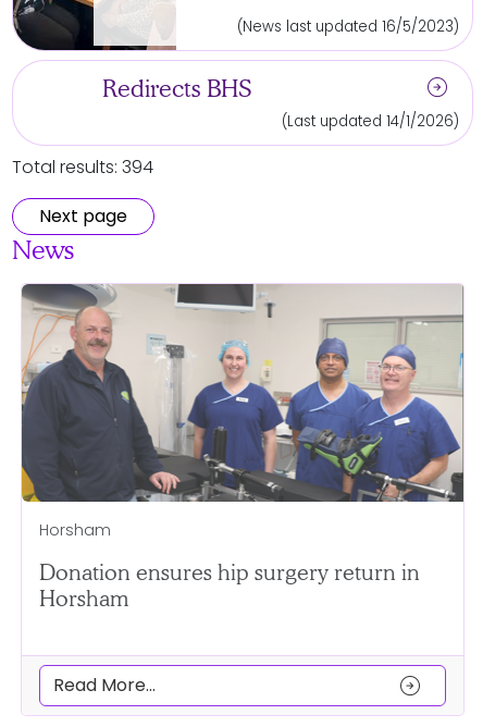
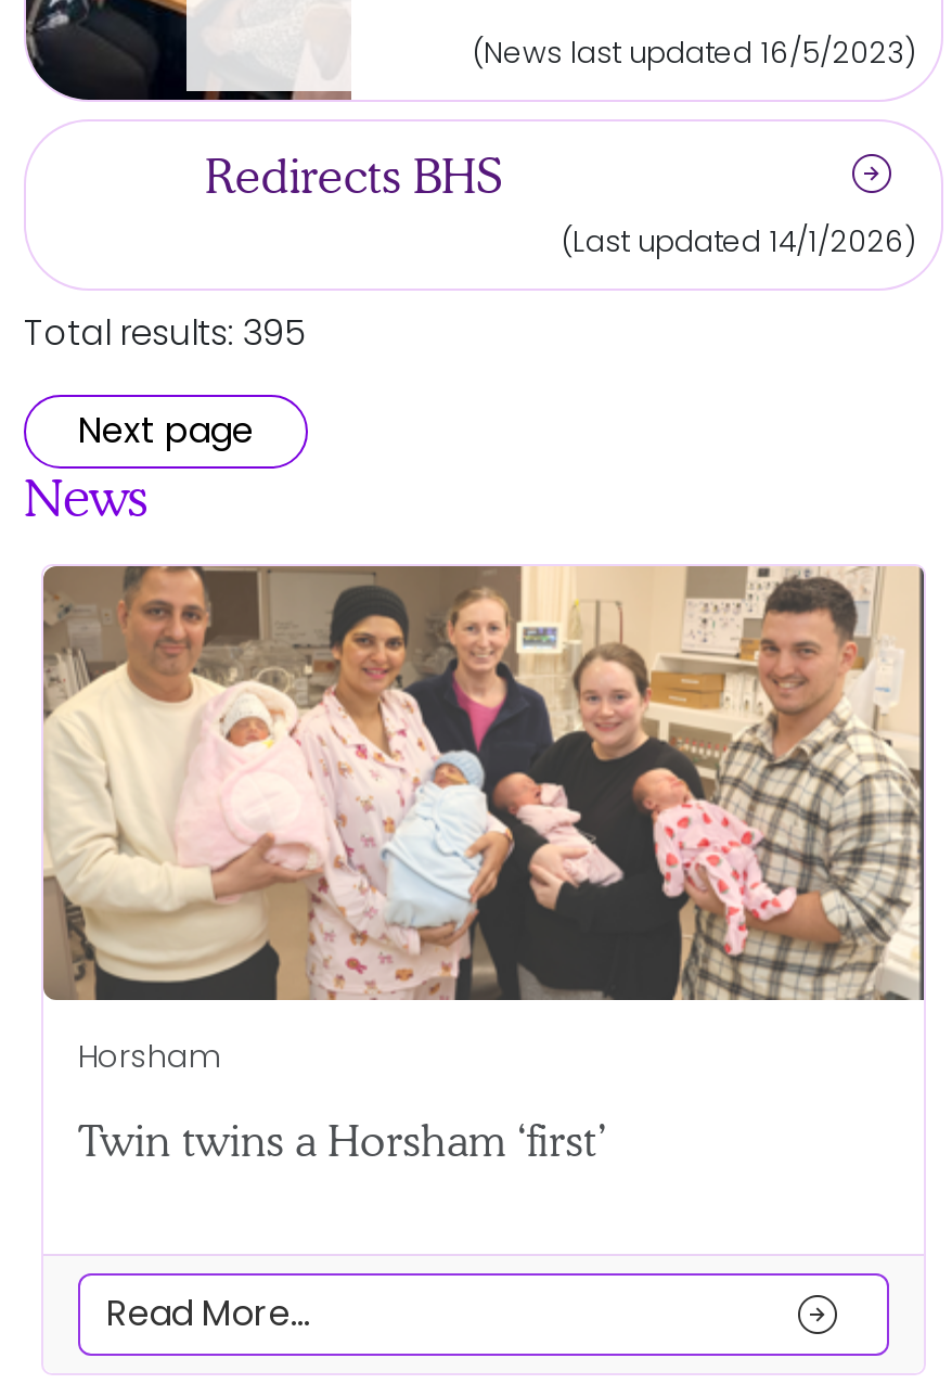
[12,155,153,180] Total results: 394 -> [24,308,306,358] Total results: 395
[21,284,463,503] [image] -> [41,566,924,1002] [image]
[39,559,420,612] Donation ensures hip surgery return in | Horsham -> [78,1115,607,1167] Twin twins a Horsham ‘first’

